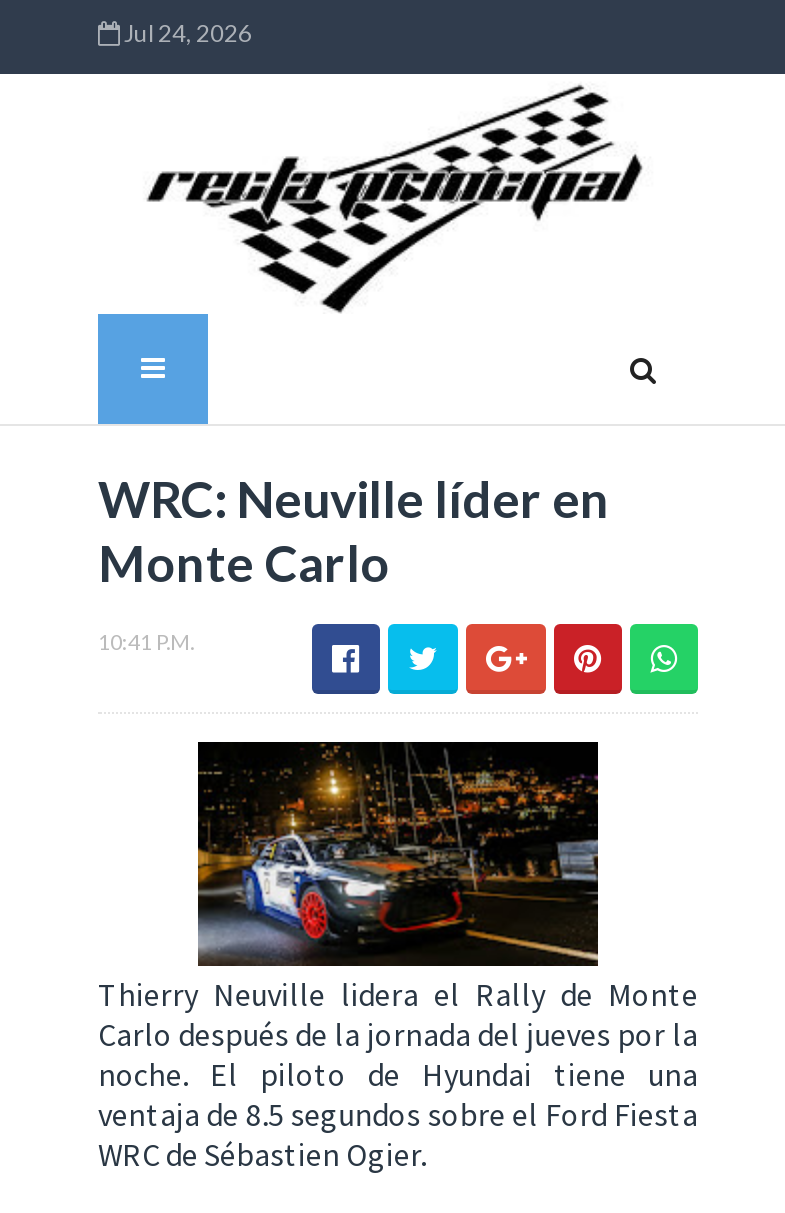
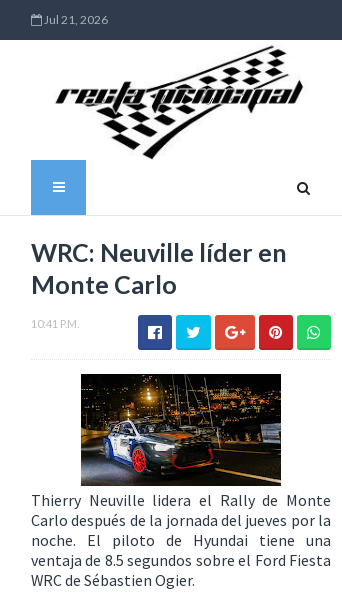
[124,18,252,48] Jul 24, 2026 -> [44,12,108,27] Jul 21, 2026

